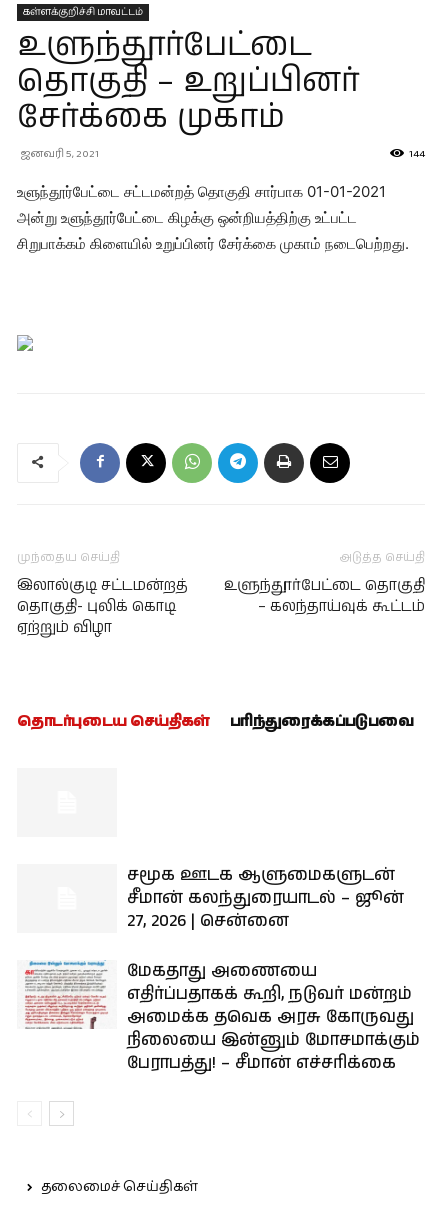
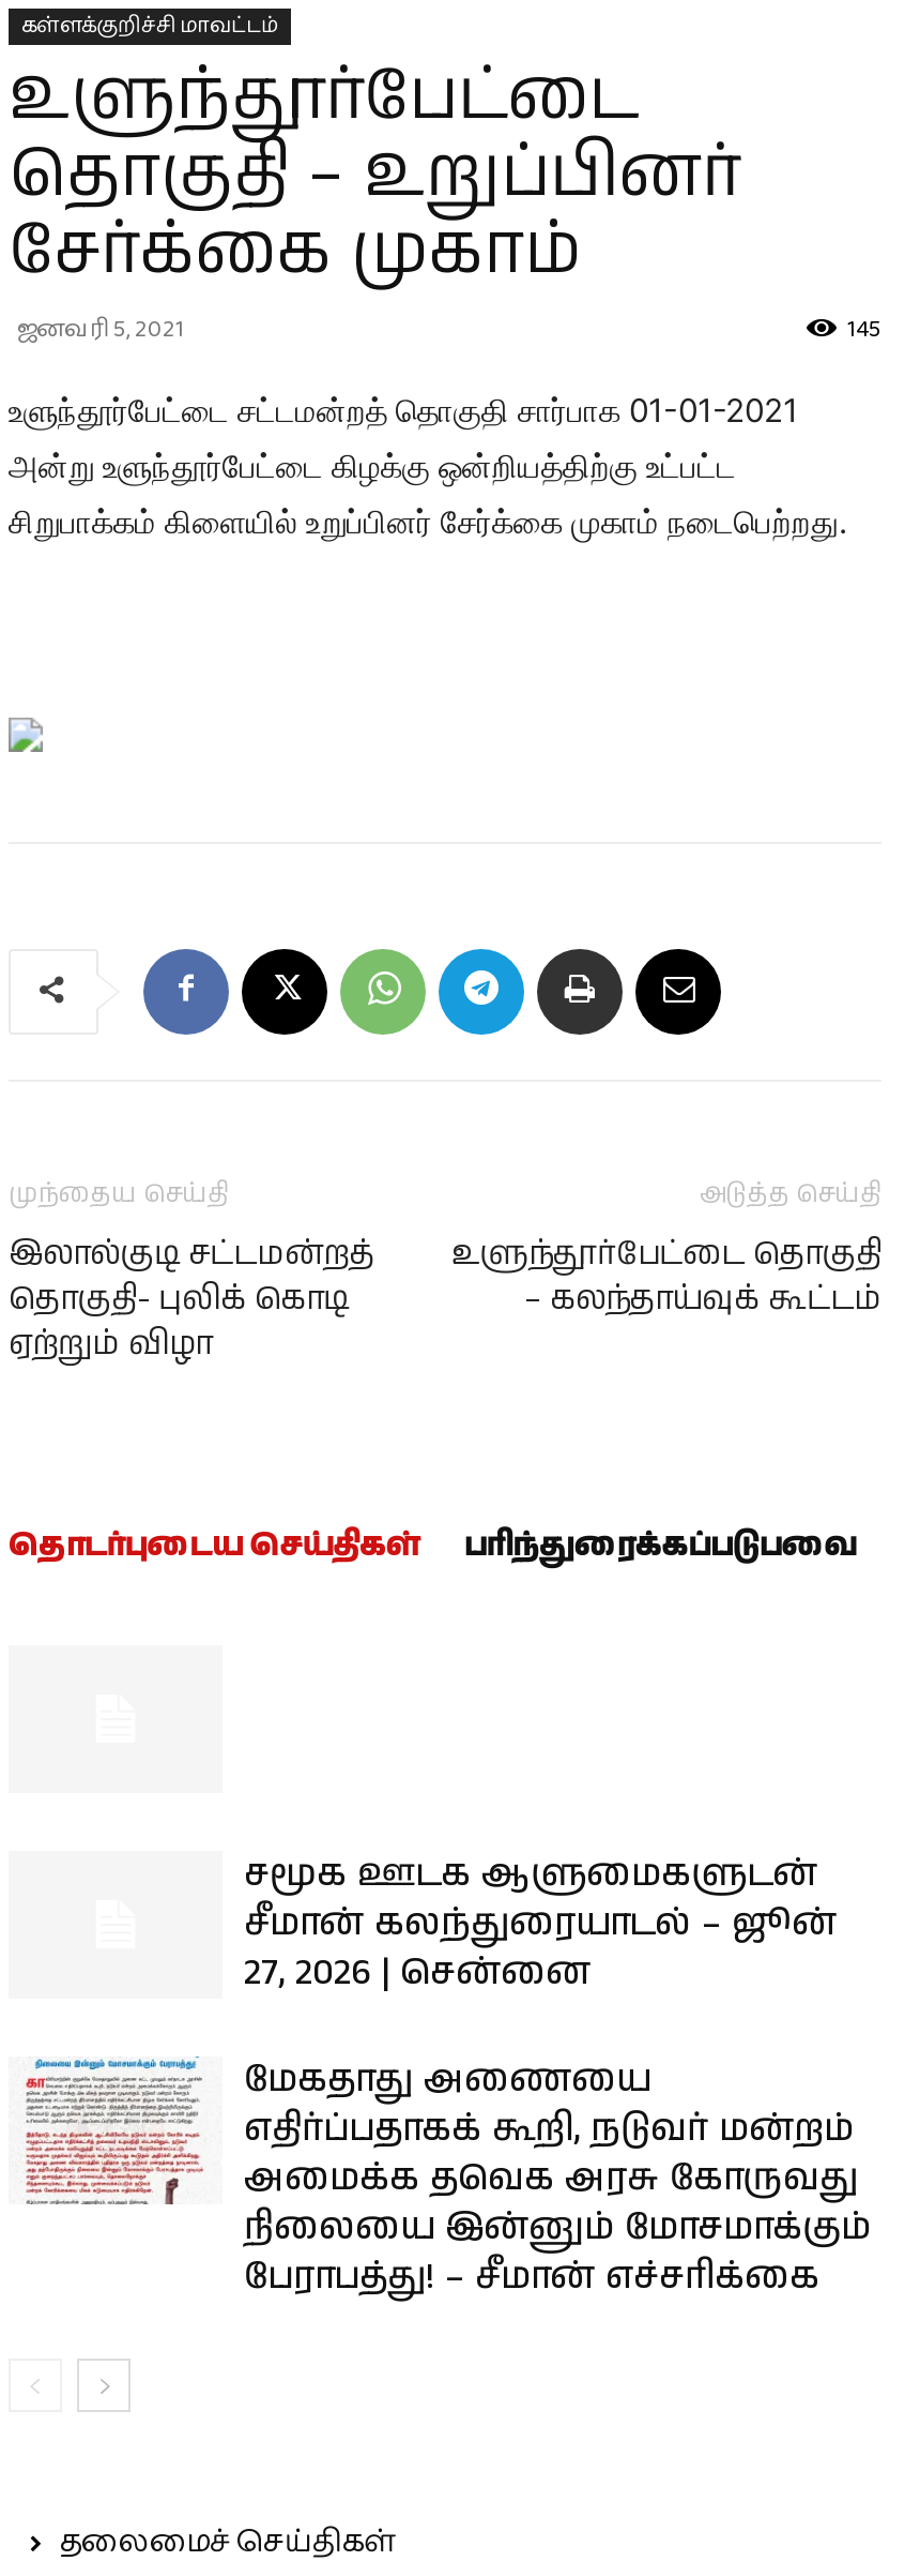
[409,145,425,162] 144 -> [847,311,881,347] 145

